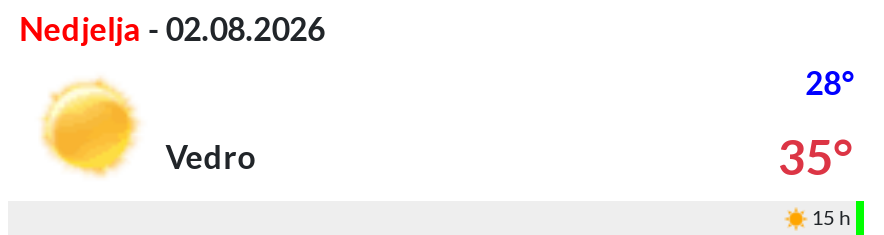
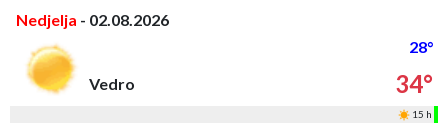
[778,127,854,185] 35° -> [395,69,433,98] 34°

